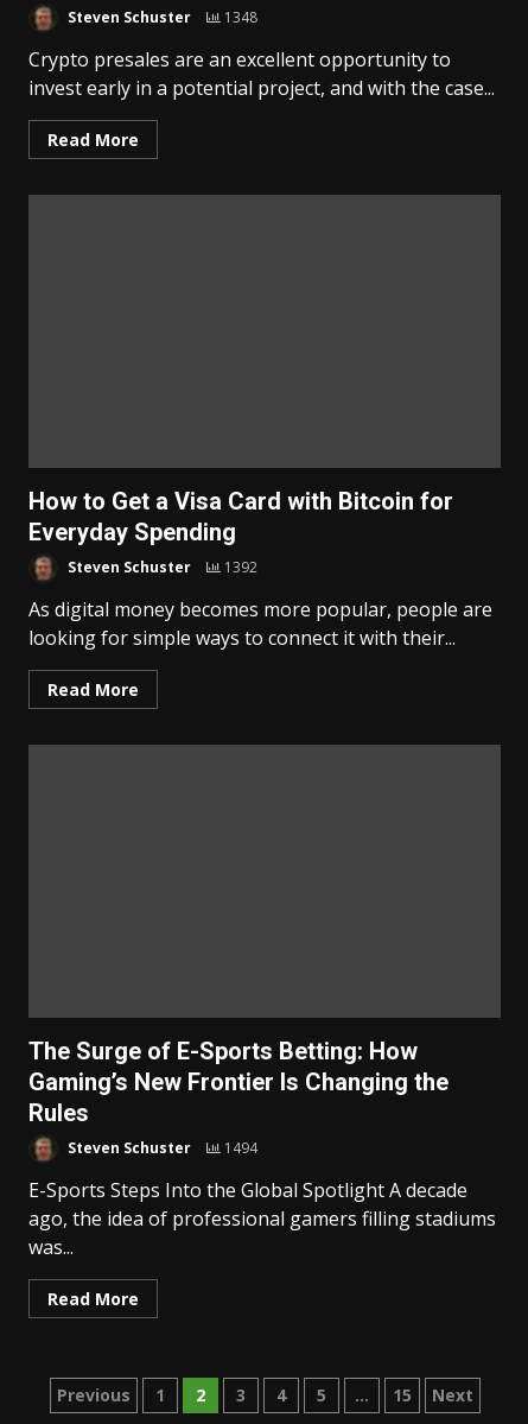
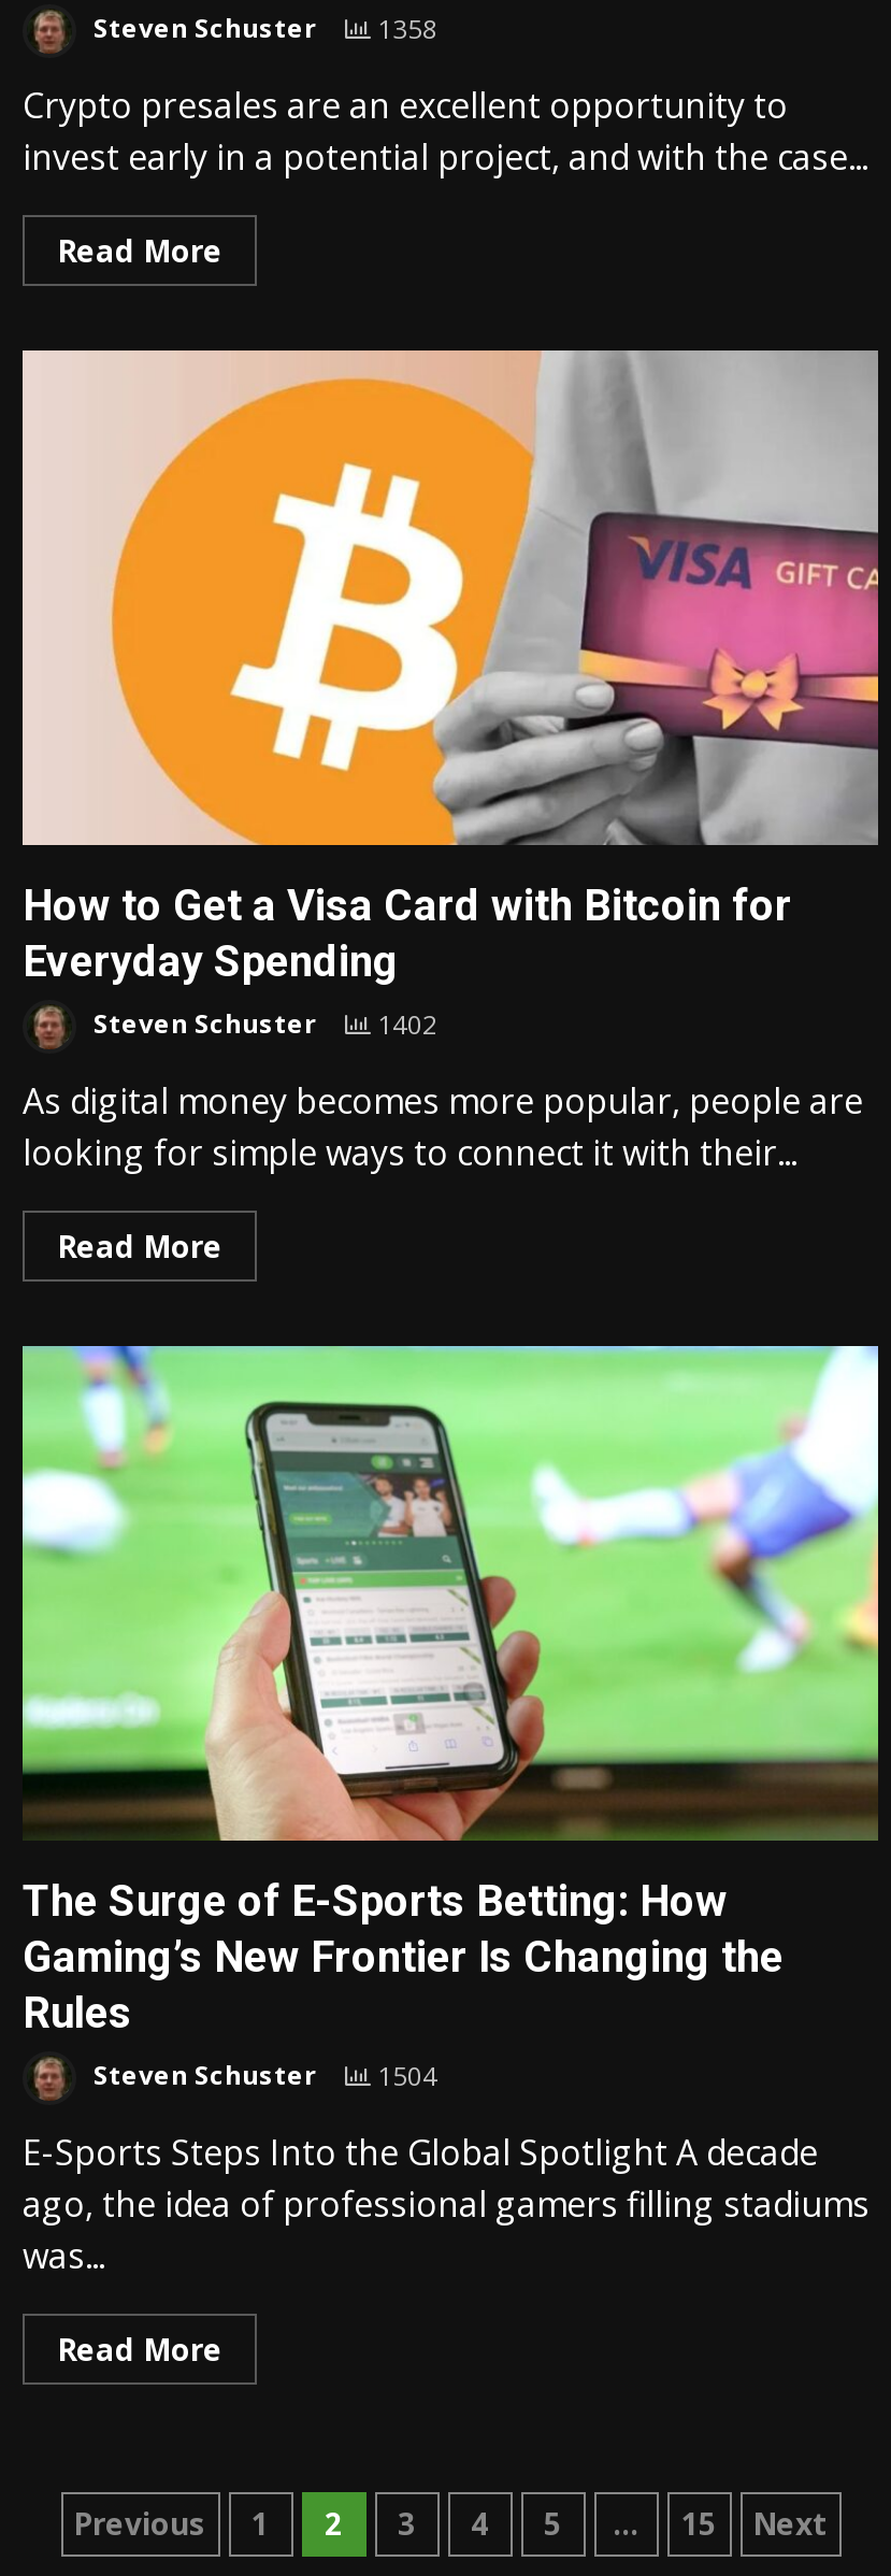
[64,7,257,27] Steven Schuster 1348 -> [87,11,437,48] Steven Schuster 1358
none -> [20,348,880,847] [image]
[64,557,257,577] Steven Schuster 1392 -> [87,1007,437,1043] Steven Schuster 1402
none -> [20,1344,880,1841] [image]
[64,1138,257,1158] Steven Schuster 1494 -> [87,2058,437,2095] Steven Schuster 1504

